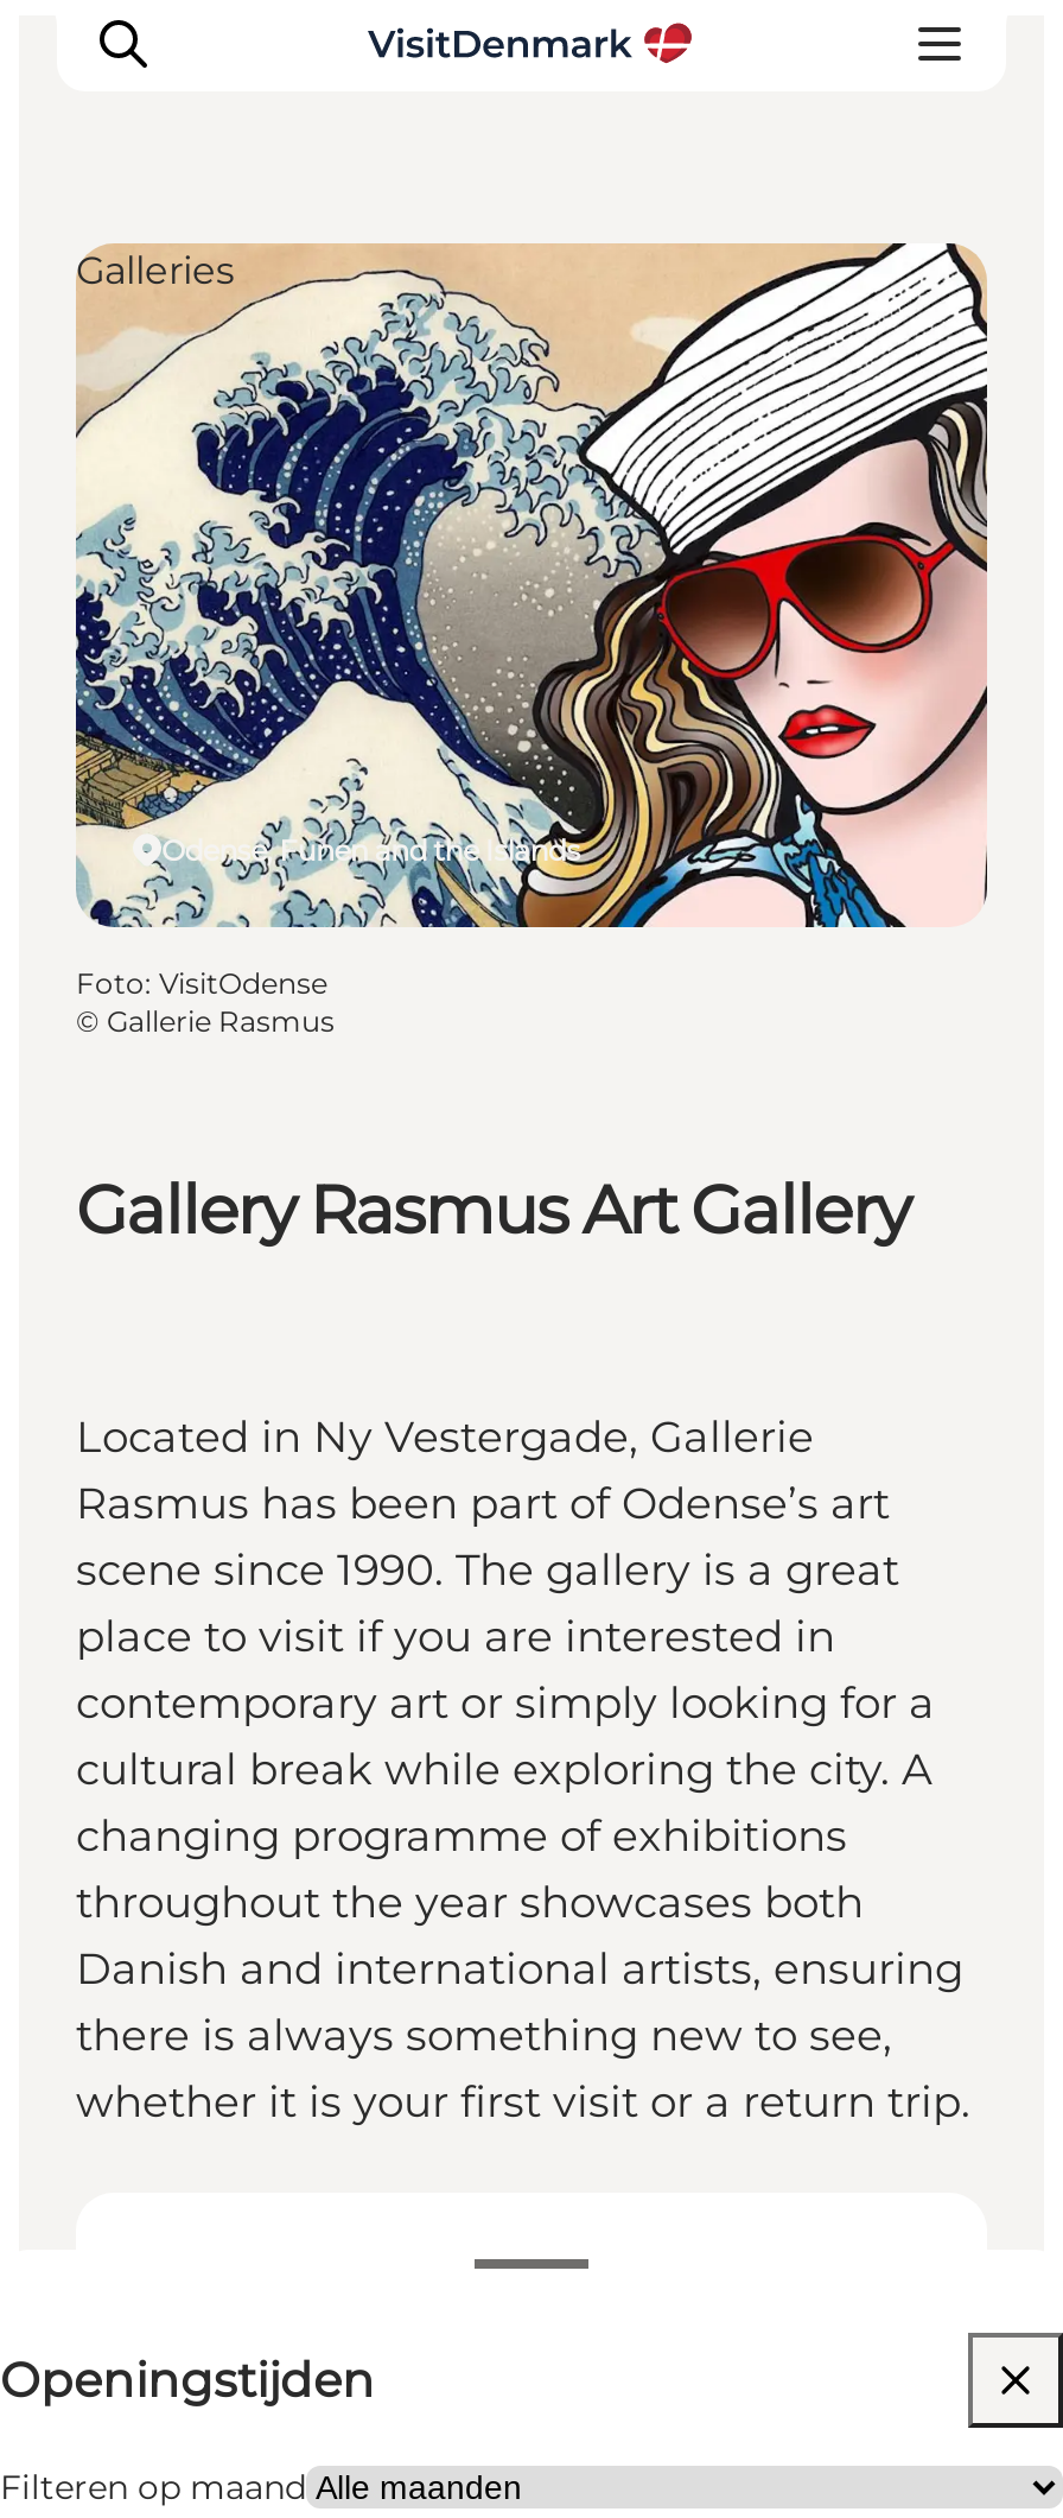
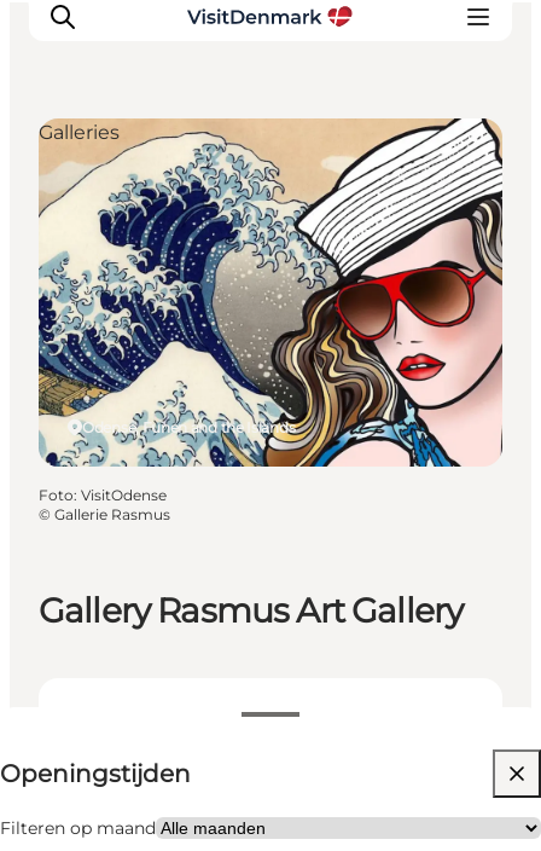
[76,1413,970,2130] Located in Ny Vestergade, Gallerie | Rasmus has been part of Odense’s art | scene since 1990. The gallery is a great | place to visit if you are interested in | contemporary art or simply looking for a | cultural break while exploring the city. A | changing programme of exhibitions | throughout the year showcases both | Danish and international artists, ensuring | there is always something new to see, | whether it is your first visit or a return trip. -> none

